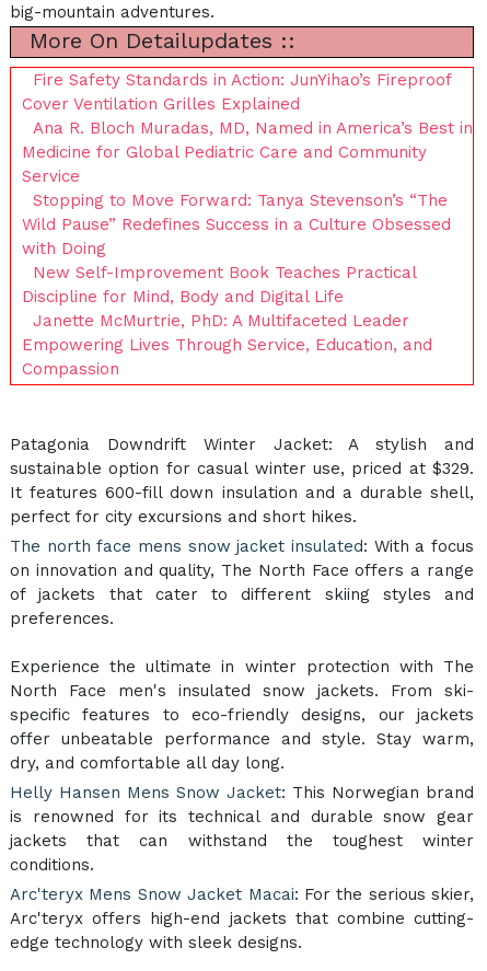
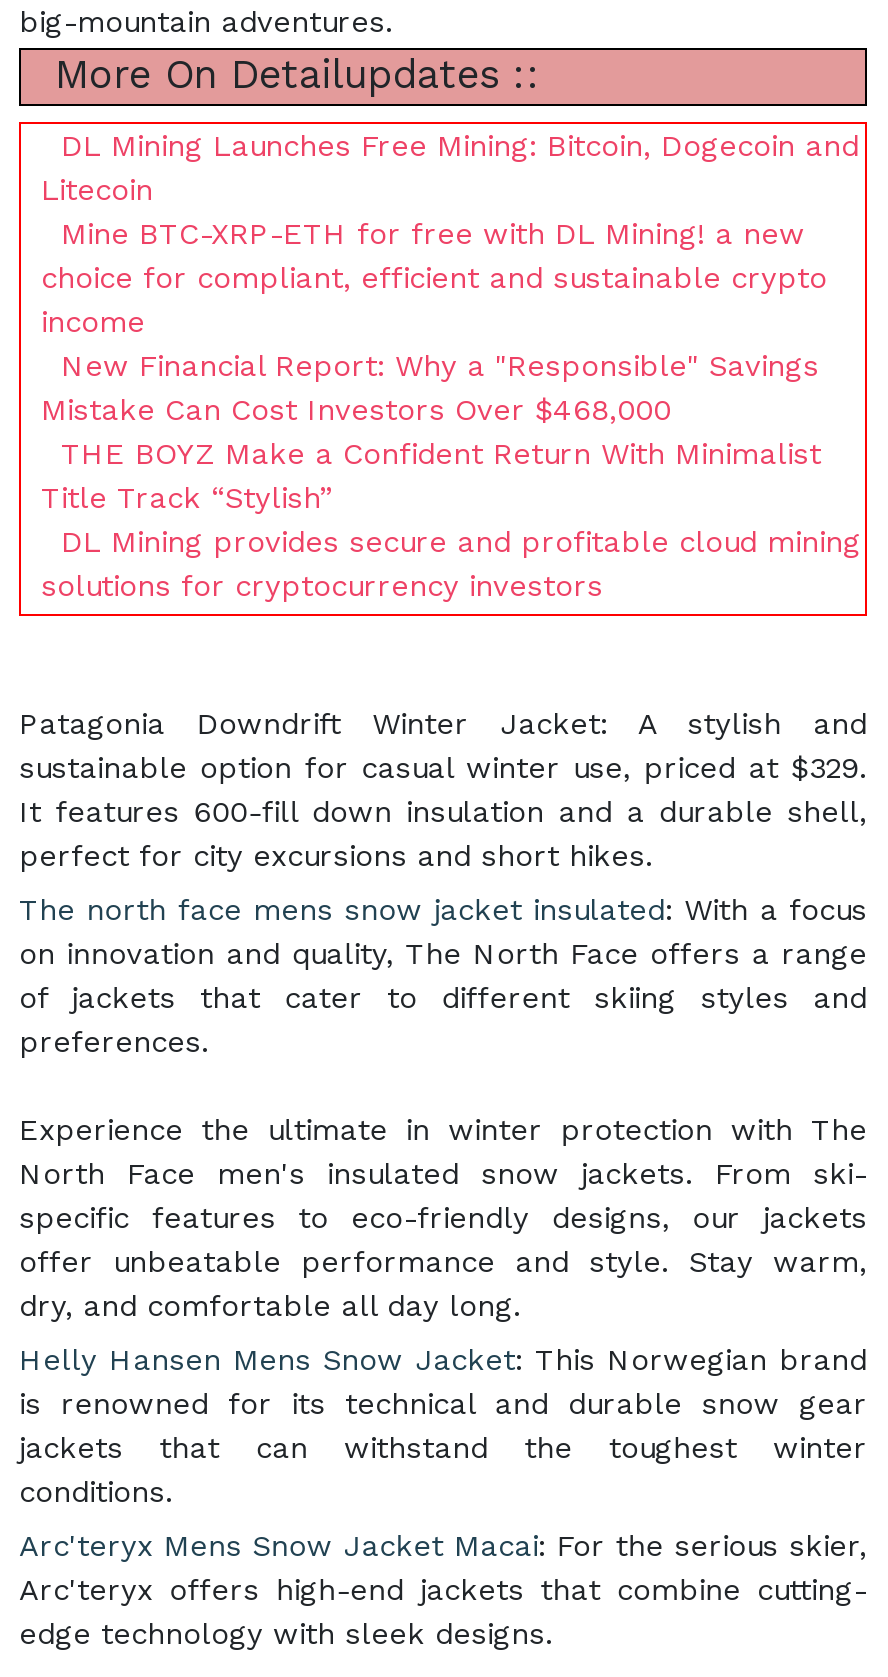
[22,70,473,379] Fire Safety Standards in Action: JunYihao’s Fireproof | Cover Ventilation Grilles Explained | Ana R. Bloch Muradas, MD, Named in America’s Best in | Medicine for Global Pediatric Care and Community | Service | Stopping to Move Forward: Tanya Stevenson’s “The | Wild Pause” Redefines Success in a Culture Obsessed | with Doing | New Self-Improvement Book Teaches Practical | Discipline for Mind, Body and Digital Life | Janette McMurtrie, PhD: A Multifaceted Leader | Empowering Lives Through Service, Education, and | Compassion -> [41,128,861,604] DL Mining Launches Free Mining: Bitcoin, Dogecoin and | Litecoin | Mine BTC-XRP-ETH for free with DL Mining! a new | choice for compliant, efficient and sustainable crypto | income | New Financial Report: Why a "Responsible" Savings | Mistake Can Cost Investors Over $468,000 | THE BOYZ Make a Confident Return With Minimalist | Title Track “Stylish” | DL Mining provides secure and profitable cloud mining | solutions for cryptocurrency investors

